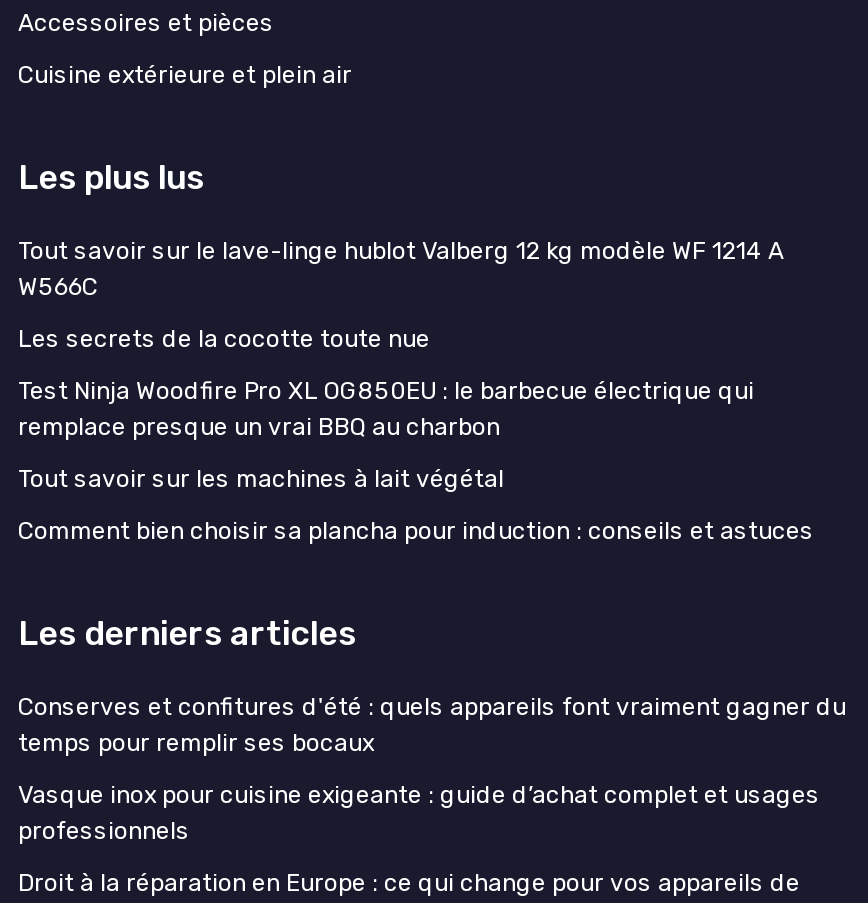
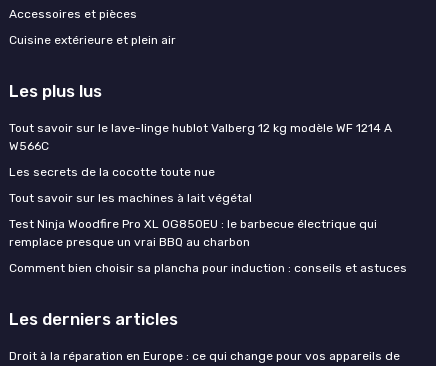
moved [18,378,754,442] -> [9,217,377,249]: Test Ninja Woodfire Pro XL OG850EU : le barbecue électrique qui | remplace presque un vrai BBQ au charbon
moved [18,466,504,494] -> [9,191,252,205]: Tout savoir sur les machines à lait végétal
[18,694,846,846] Conserves et confitures d'été : quels appareils font vraiment gagner du | temps pour remplir ses bocaux | Vasque inox pour cuisine exigeante : guide d’achat complet et usages | professionnels -> none

